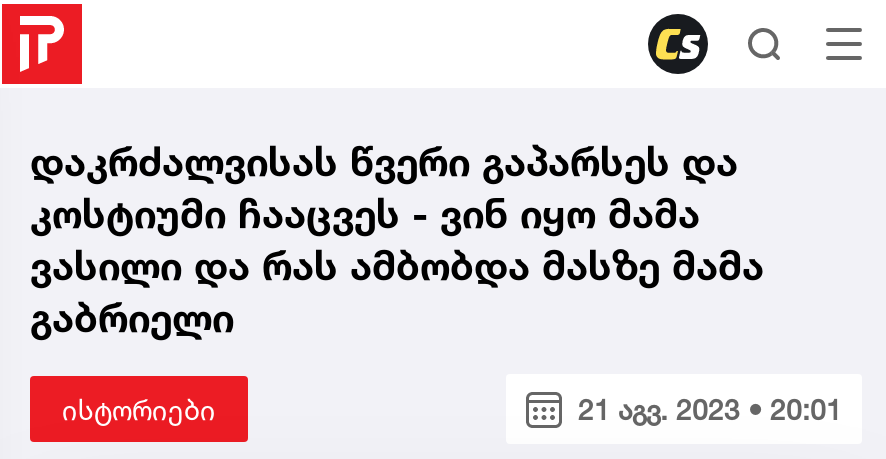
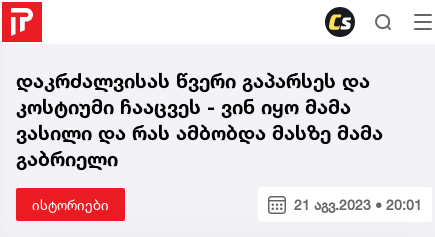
[578,392,842,426] 21 აგვ. 2023 • 20:01 -> [294,196,422,213] 21 აგვ.2023 • 20:01

